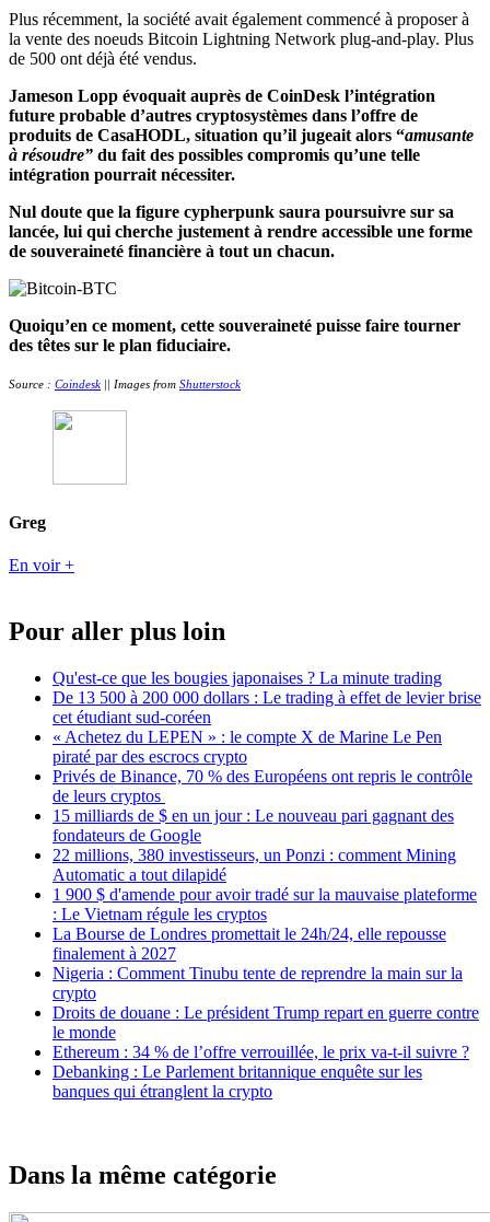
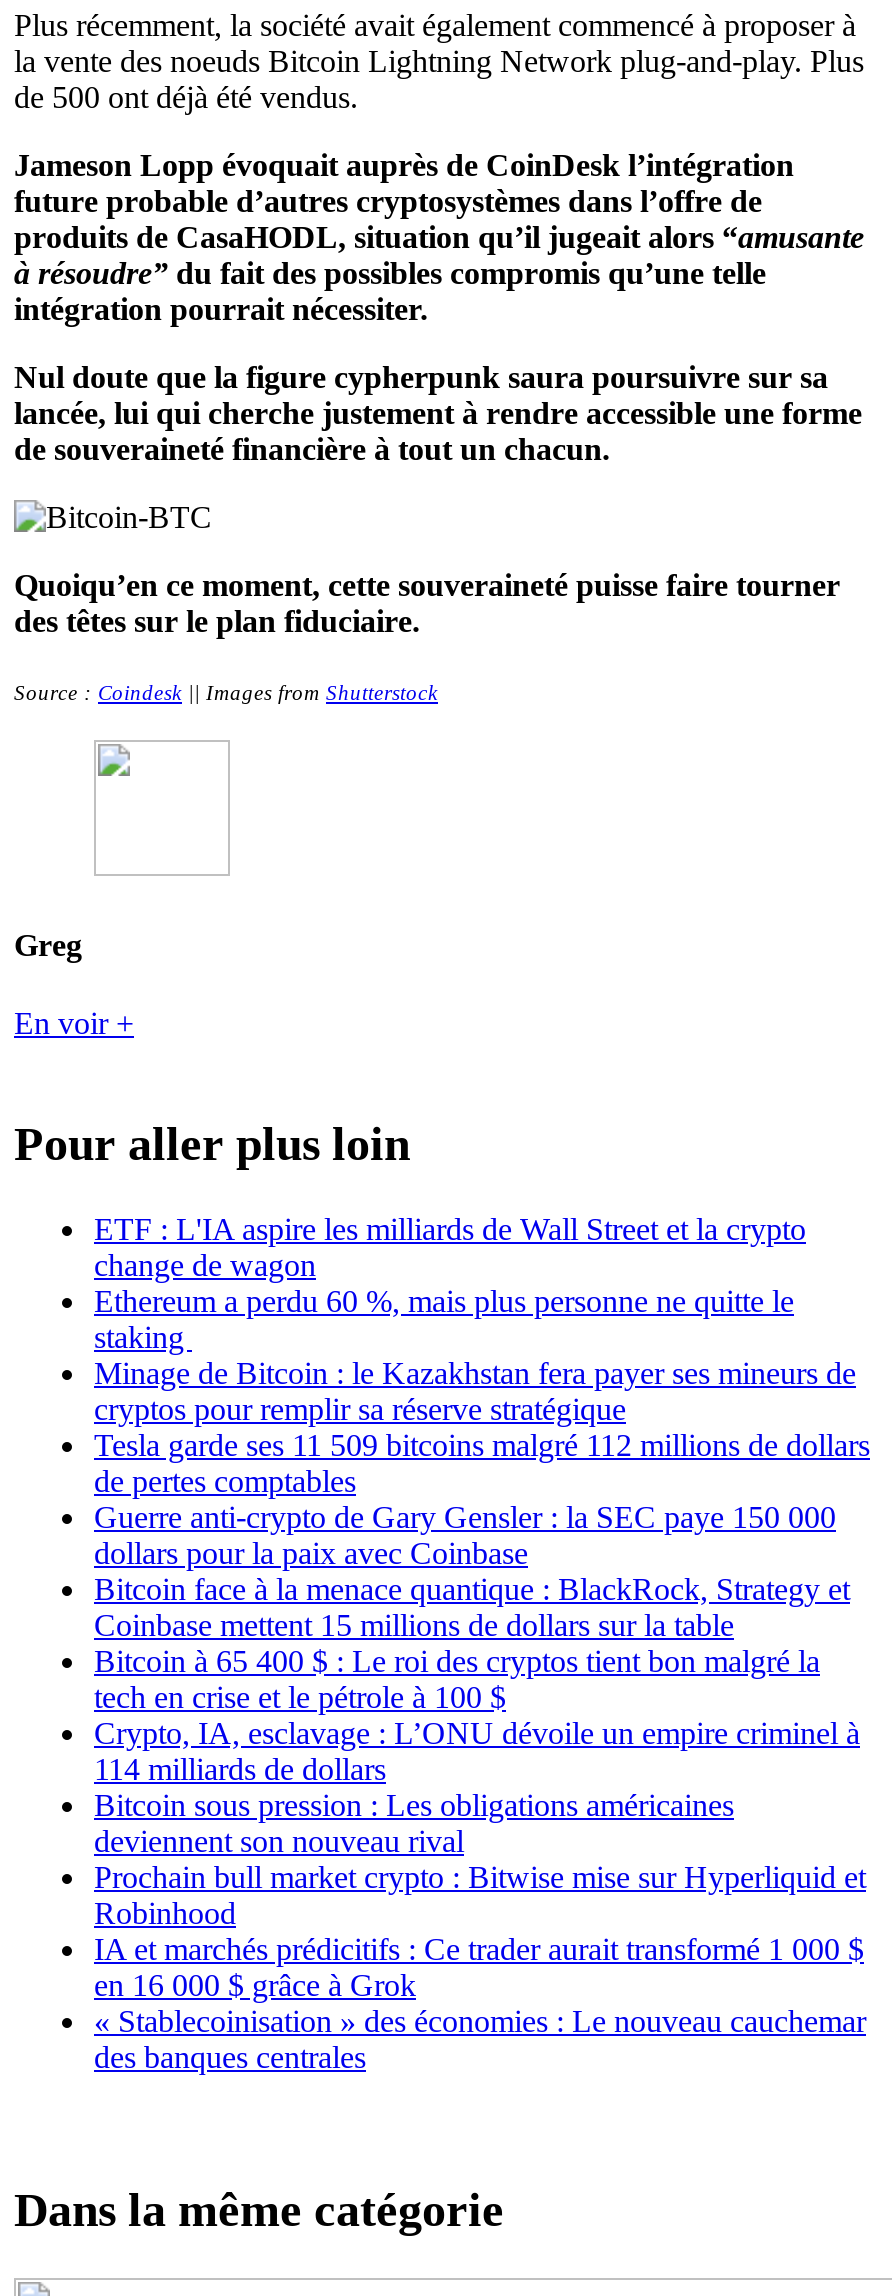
[52,668,481,1100] Qu'est-ce que les bougies japonaises ? La minute trading | De 13 500 à 200 000 dollars : Le trading à effet de levier brise | cet étudiant sud-coréen | « Achetez du LEPEN » : le compte X de Marine Le Pen | piraté par des escrocs crypto | Privés de Binance, 70 % des Européens ont repris le contrôle | de leurs cryptos | 15 milliards de $ en un jour : Le nouveau pari gagnant des | fondateurs de Google | 22 millions, 380 investisseurs, un Ponzi : comment Mining | Automatic a tout dilapidé | 1 900 $ d'amende pour avoir tradé sur la mauvaise plateforme | : Le Vietnam régule les cryptos | La Bourse de Londres promettait le 24h/24, elle repousse | finalement à 2027 | Nigeria : Comment Tinubu tente de reprendre la main sur la | crypto | Droits de douane : Le président Trump repart en guerre contre | le monde | Ethereum : 34 % de l’offre verrouillée, le prix va-t-il suivre ? | Debanking : Le Parlement britannique enquête sur les | banques qui étranglent la crypto -> [94,1212,870,2074] ETF : L'IA aspire les milliards de Wall Street et la crypto | change de wagon | Ethereum a perdu 60 %, mais plus personne ne quitte le | staking | Minage de Bitcoin : le Kazakhstan fera payer ses mineurs de | cryptos pour remplir sa réserve stratégique | Tesla garde ses 11 509 bitcoins malgré 112 millions de dollars | de pertes comptables | Guerre anti-crypto de Gary Gensler : la SEC paye 150 000 | dollars pour la paix avec Coinbase | Bitcoin face à la menace quantique : BlackRock, Strategy et | Coinbase mettent 15 millions de dollars sur la table | Bitcoin à 65 400 $ : Le roi des cryptos tient bon malgré la | tech en crise et le pétrole à 100 $ | Crypto, IA, esclavage : L’ONU dévoile un empire criminel à | 114 milliards de dollars | Bitcoin sous pression : Les obligations américaines | deviennent son nouveau rival | Prochain bull market crypto : Bitwise mise sur Hyperliquid et | Robinhood | IA et marchés prédicitifs : Ce trader aurait transformé 1 000 $ | en 16 000 $ grâce à Grok | « Stablecoinisation » des économies : Le nouveau cauchemar | des banques centrales

